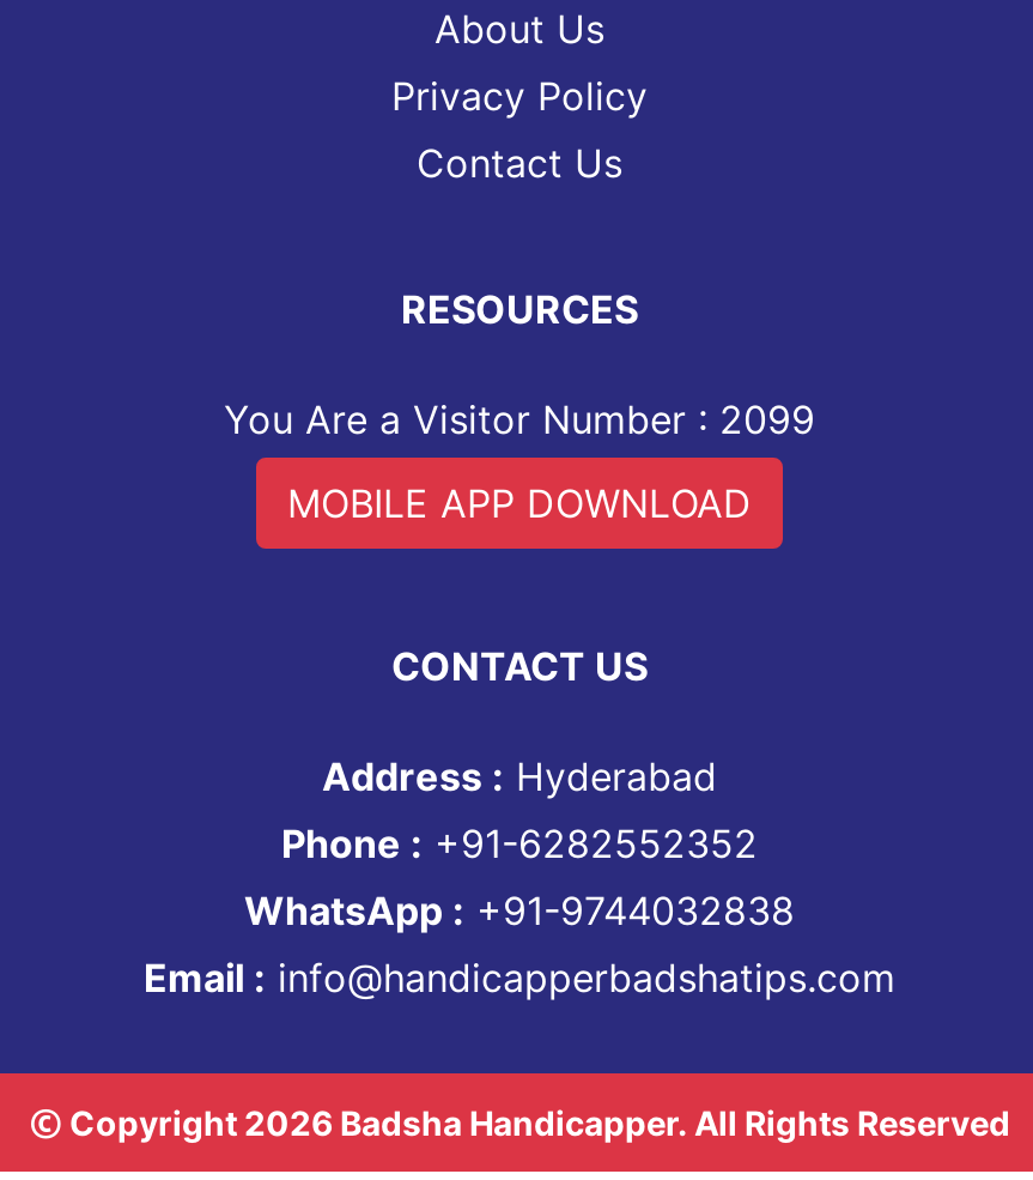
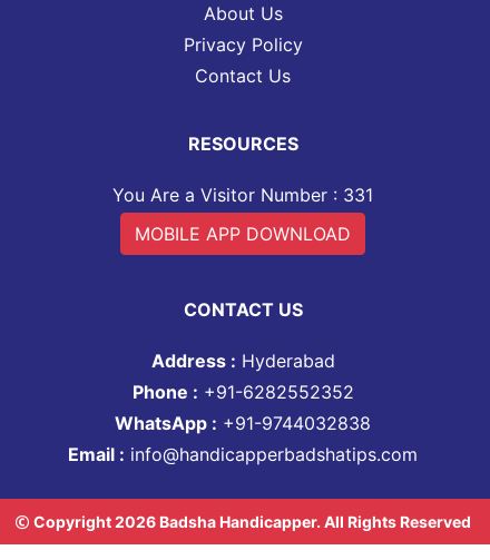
[224,395,815,443] You Are a Visitor Number : 2099 -> [112,184,373,206] You Are a Visitor Number : 331

